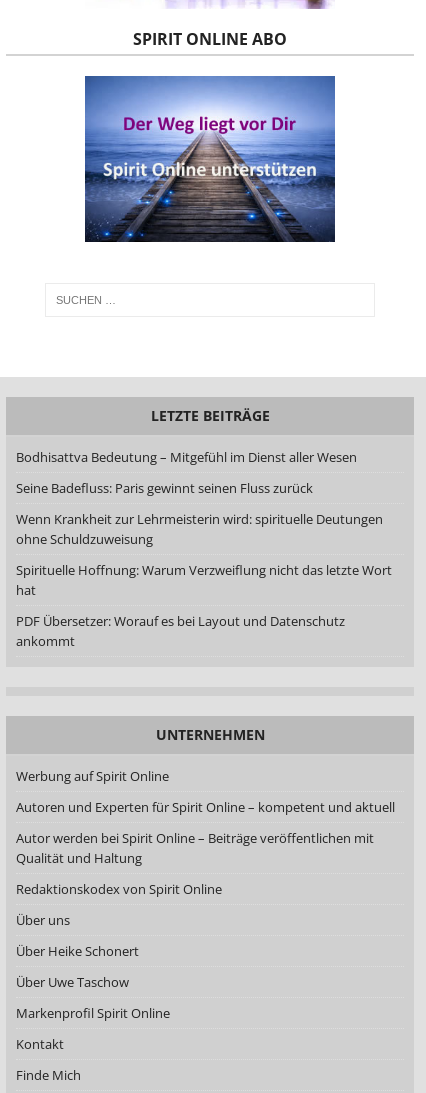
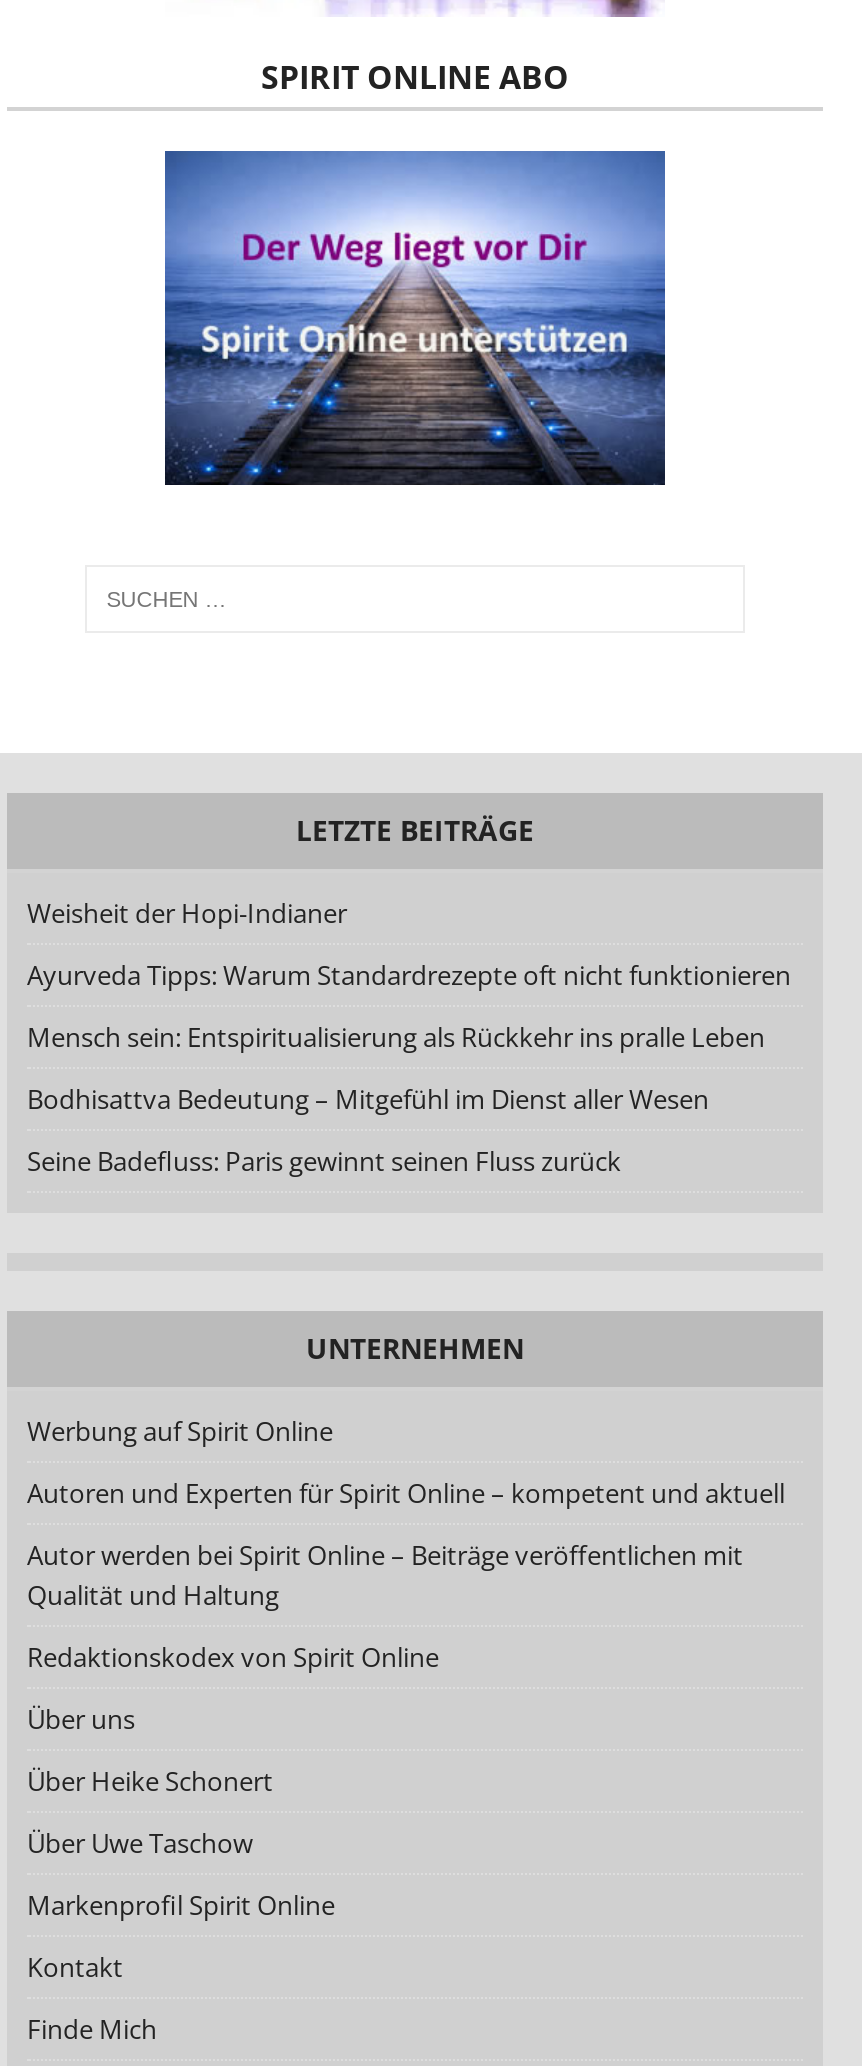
none -> [27,896,791,1056] Weisheit der Hopi-Indianer | Ayurveda Tipps: Warum Standardrezepte oft nicht funktionieren | Mensch sein: Entspiritualisierung als Rückkehr ins pralle Leben
moved [16,448,357,497] -> [27,1082,709,1180]: Bodhisattva Bedeutung – Mitgefühl im Dienst aller Wesen | Seine Badefluss: Paris gewinnt seinen Fluss zurück
[16,510,392,650] Wenn Krankheit zur Lehrmeisterin wird: spirituelle Deutungen | ohne Schuldzuweisung | Spirituelle Hoffnung: Warum Verzweiflung nicht das letzte Wort | hat | PDF Übersetzer: Worauf es bei Layout und Datenschutz | ankommt -> none

